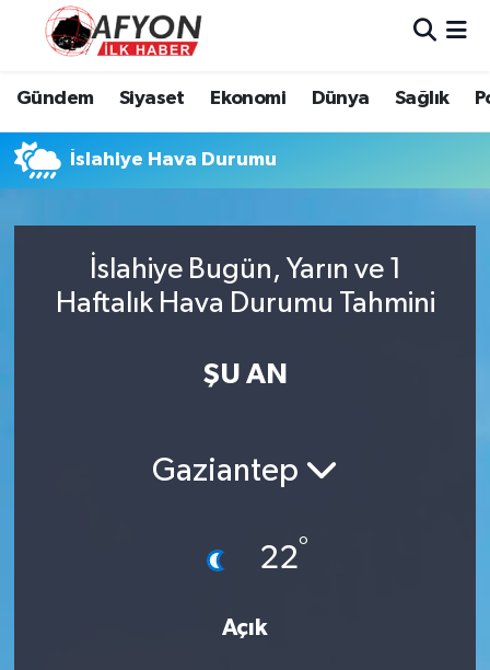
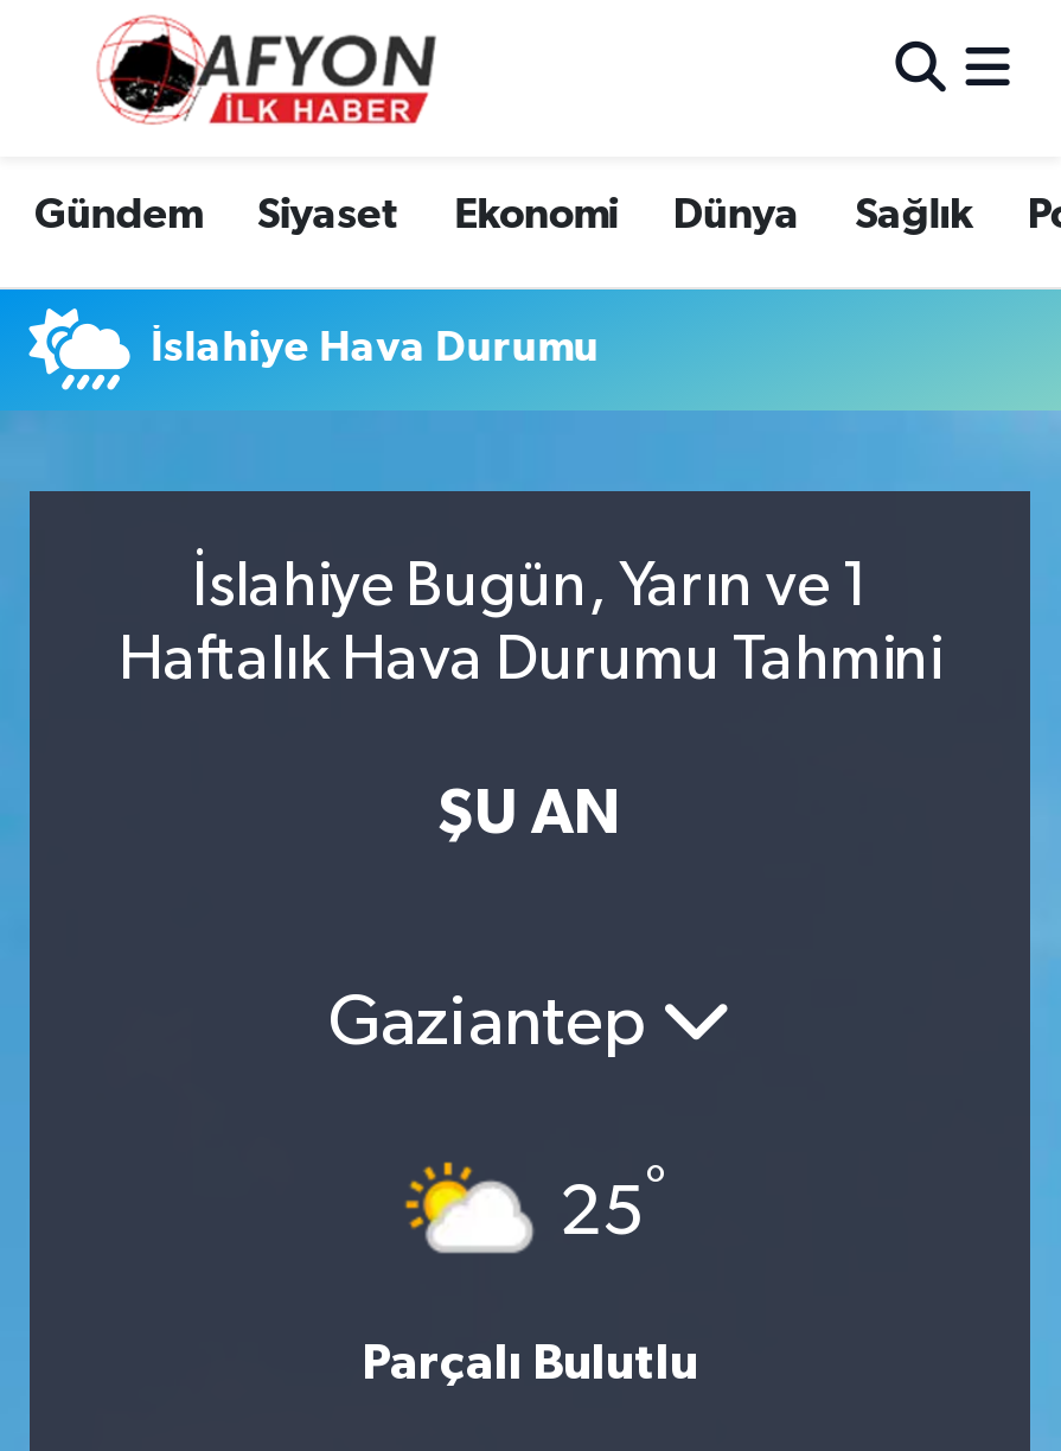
[188,535,308,577] [image] | 22° -> [404,1160,666,1255] [image] | 25°
[222,616,268,639] Açık -> [362,1337,698,1387] Parçalı Bulutlu

